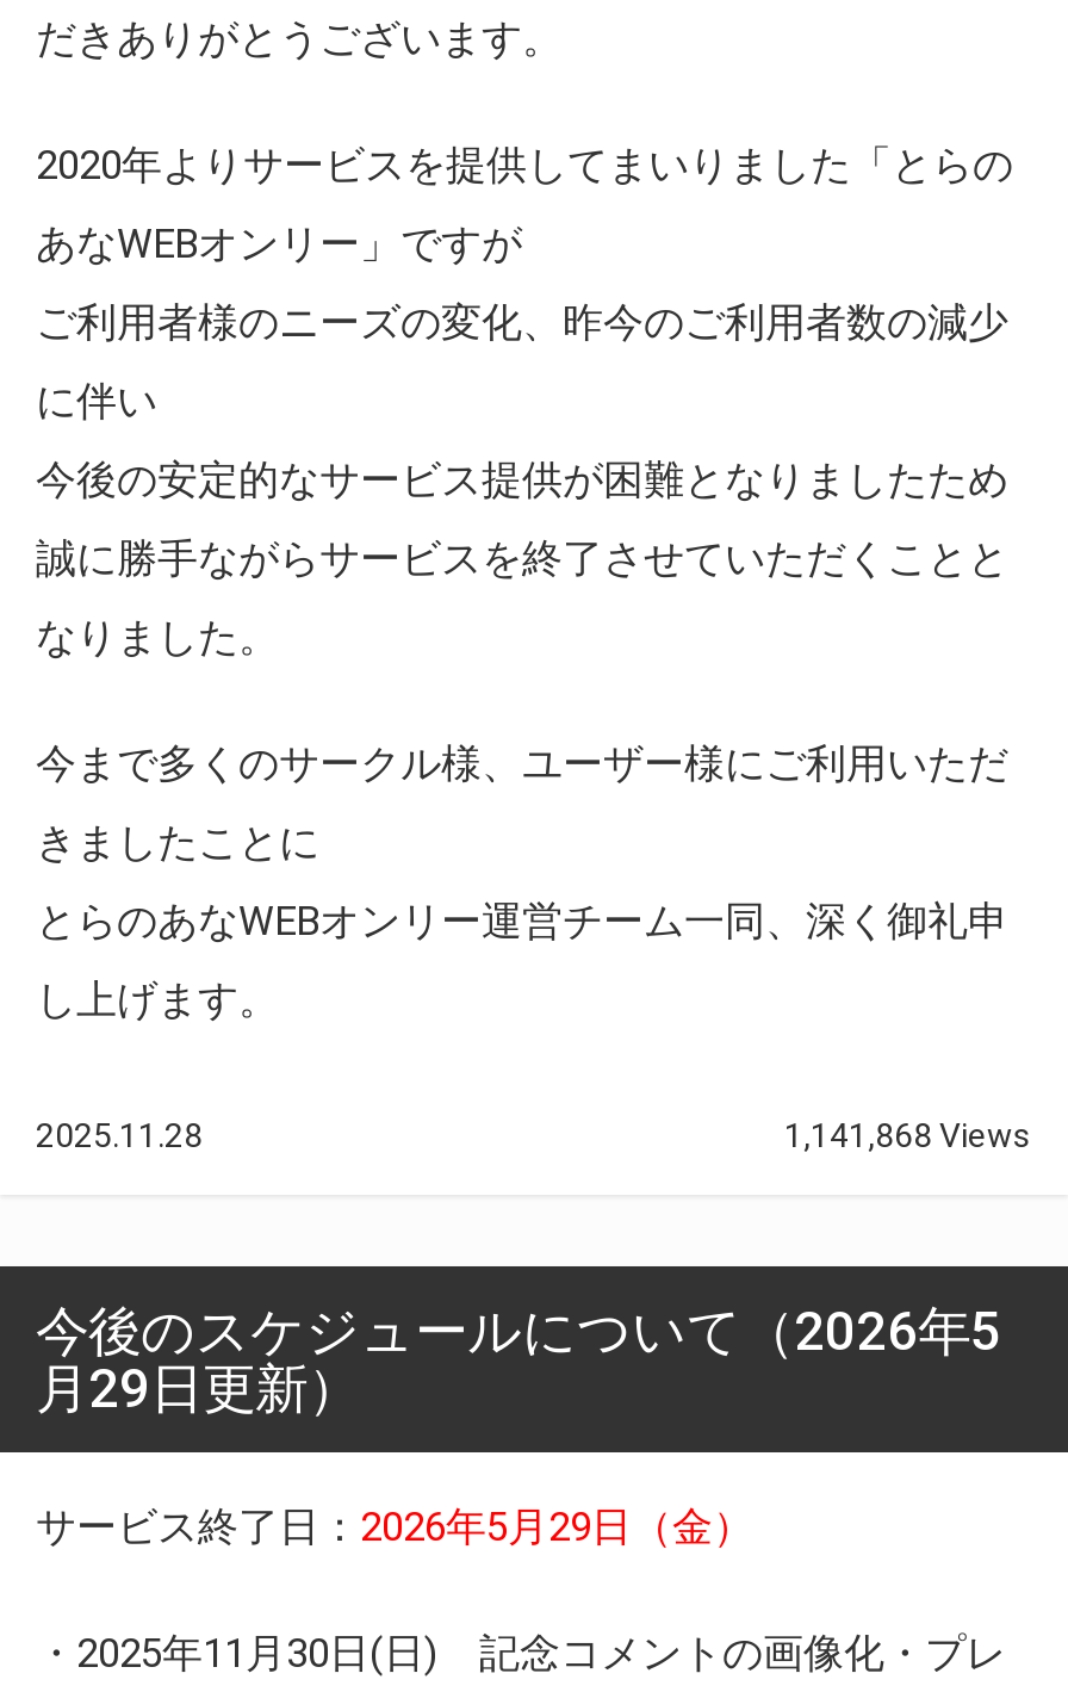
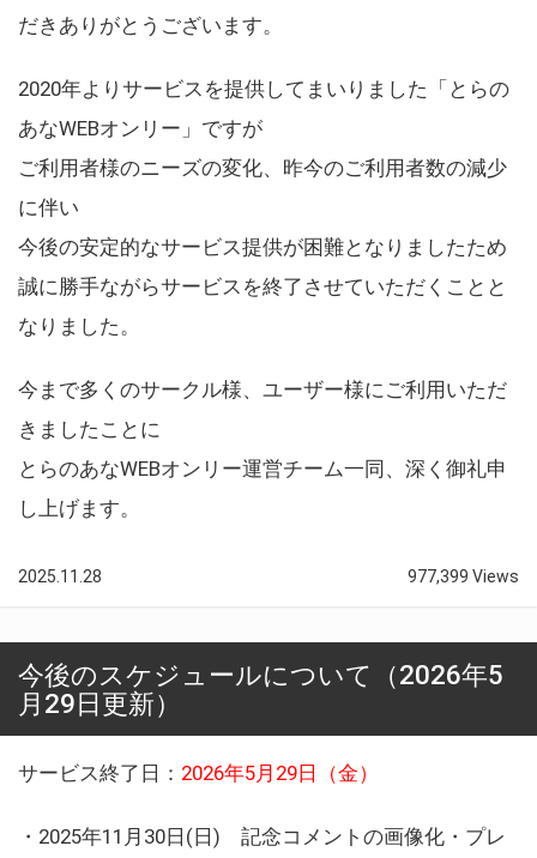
[784,1116,1032,1154] 1,141,868 Views -> [408,567,519,586] 977,399 Views

